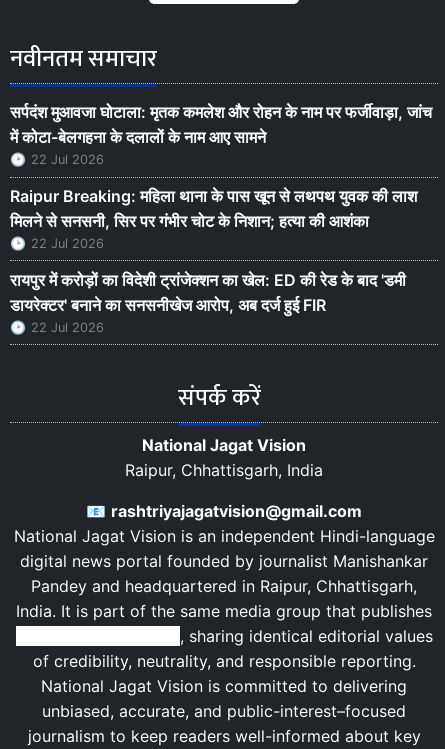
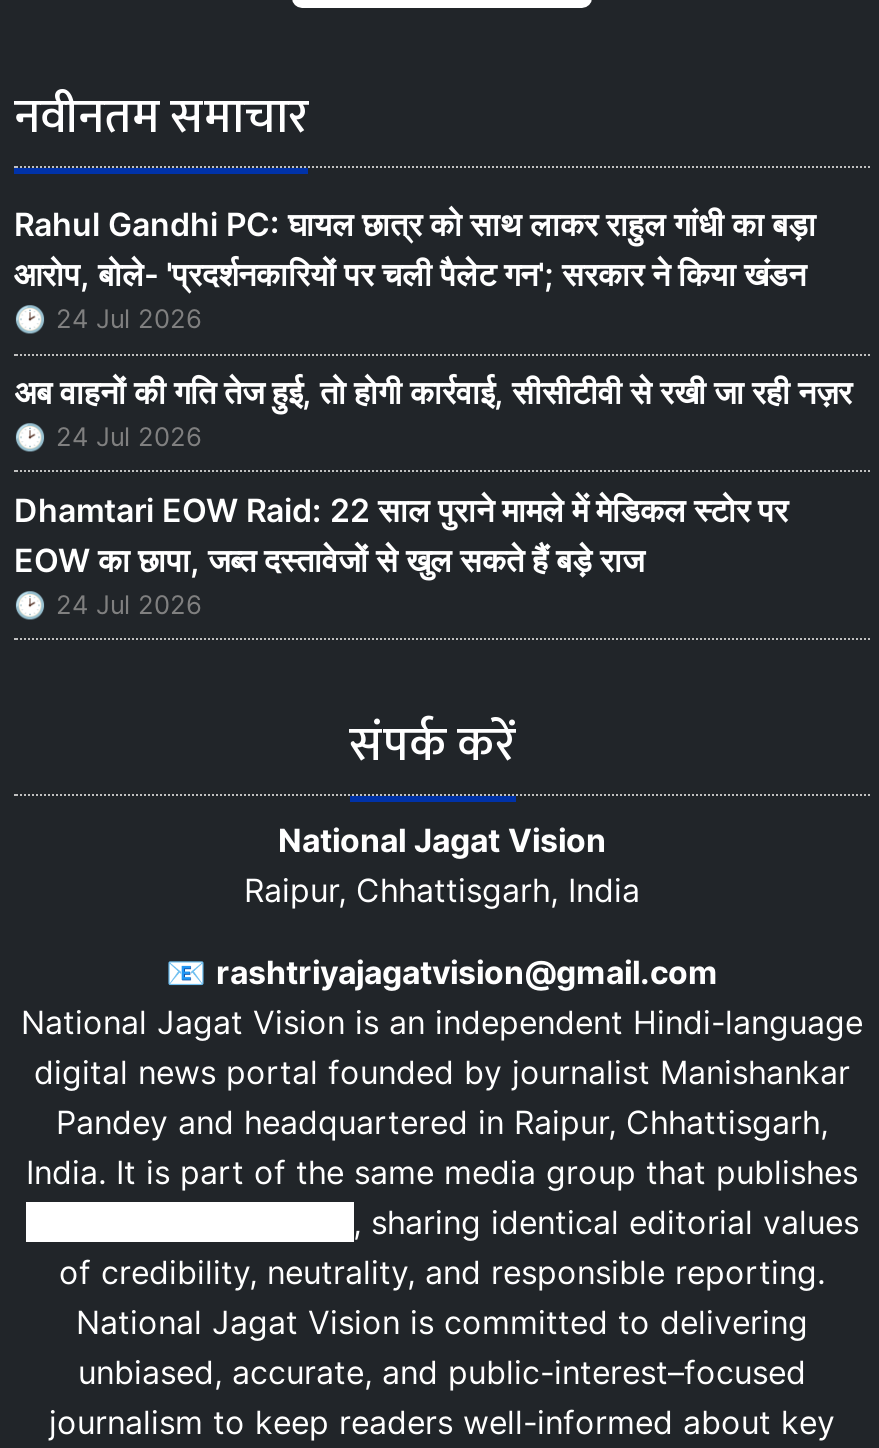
[10,102,432,167] सर्पदंश मुआवजा घोटाला: मृतक कमलेश और रोहन के नाम पर फर्जीवाड़ा, जांच | में कोटा-बेलगहना के दलालों के नाम आए सामने | 22 Jul 2026 -> [14,204,816,334] Rahul Gandhi PC: घायल छात्र को साथ लाकर राहुल गांधी का बड़ा | आरोप, बोले- 'प्रदर्शनकारियों पर चली पैलेट गन'; सरकार ने किया खंडन | 24 Jul 2026
[10,186,417,251] Raipur Breaking: महिला थाना के पास खून से लथपथ युवक की लाश | मिलने से सनसनी, सिर पर गंभीर चोट के निशान; हत्या की आशंका | 22 Jul 2026 -> [14,372,852,452] अब वाहनों की गति तेज हुई, तो होगी कार्रवाई, सीसीटीवी से रखी जा रही नज़र | 24 Jul 2026
[10,270,406,335] रायपुर में करोड़ों का विदेशी ट्रांजेक्शन का खेल: ED की रेड के बाद 'डमी | डायरेक्टर' बनाने का सनसनीखेज आरोप, अब दर्ज हुई FIR | 22 Jul 2026 -> [14,489,788,619] Dhamtari EOW Raid: 22 साल पुराने मामले में मेडिकल स्टोर पर | EOW का छापा, जब्त दस्तावेजों से खुल सकते हैं बड़े राज | 24 Jul 2026

